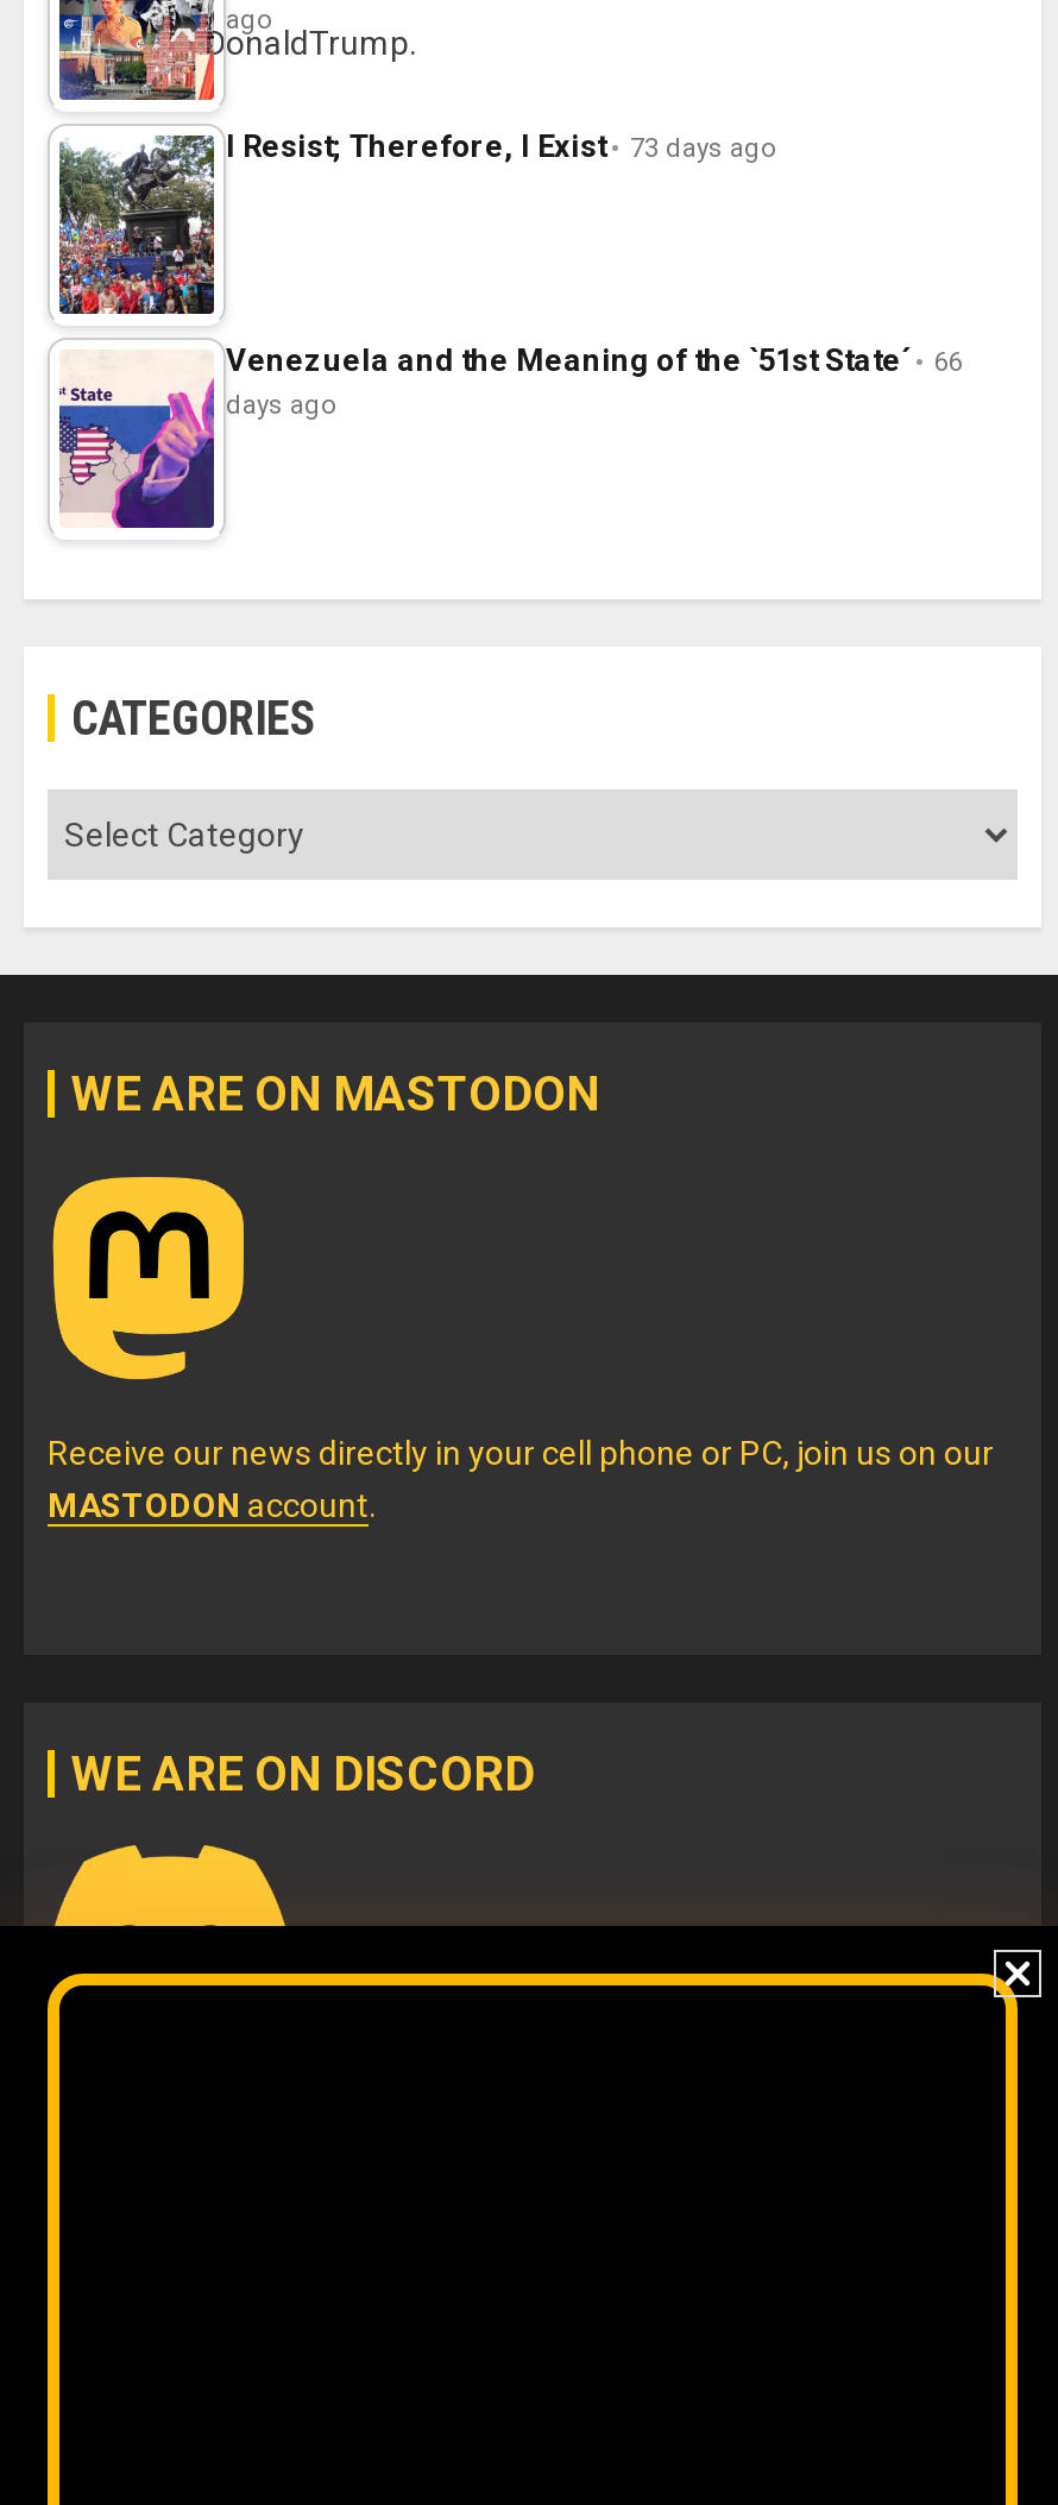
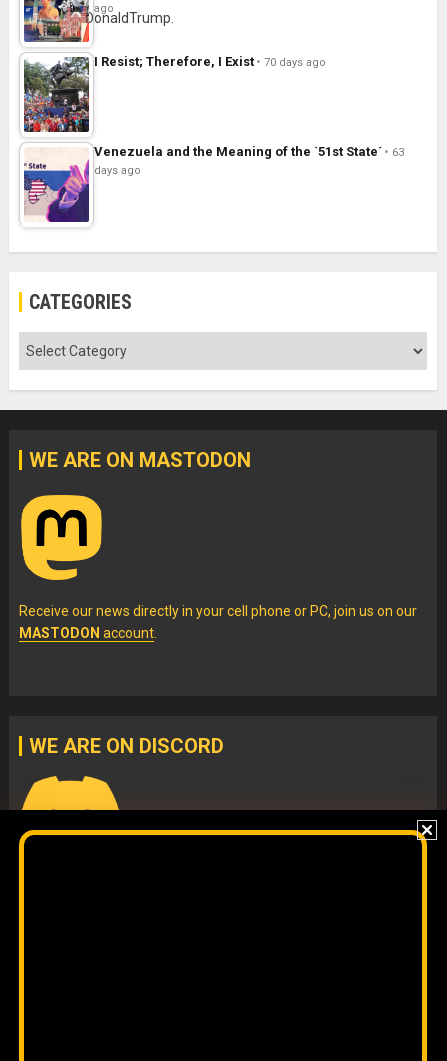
[226,129,777,164] I Resist; Therefore, I Exist 73 days ago -> [94,54,326,69] I Resist; Therefore, I Exist 70 days ago
[226,343,963,378] Venezuela and the Meaning of the `51st State´ 66 -> [94,144,404,159] Venezuela and the Meaning of the `51st State´ 63

